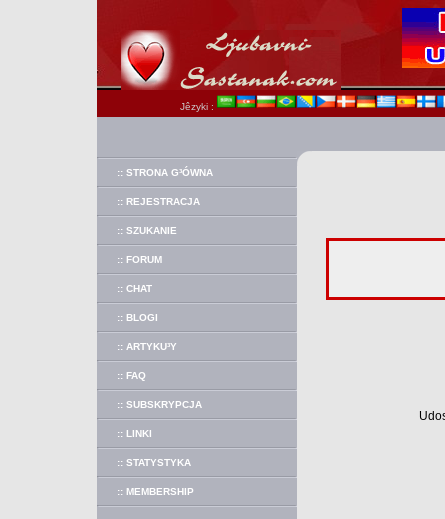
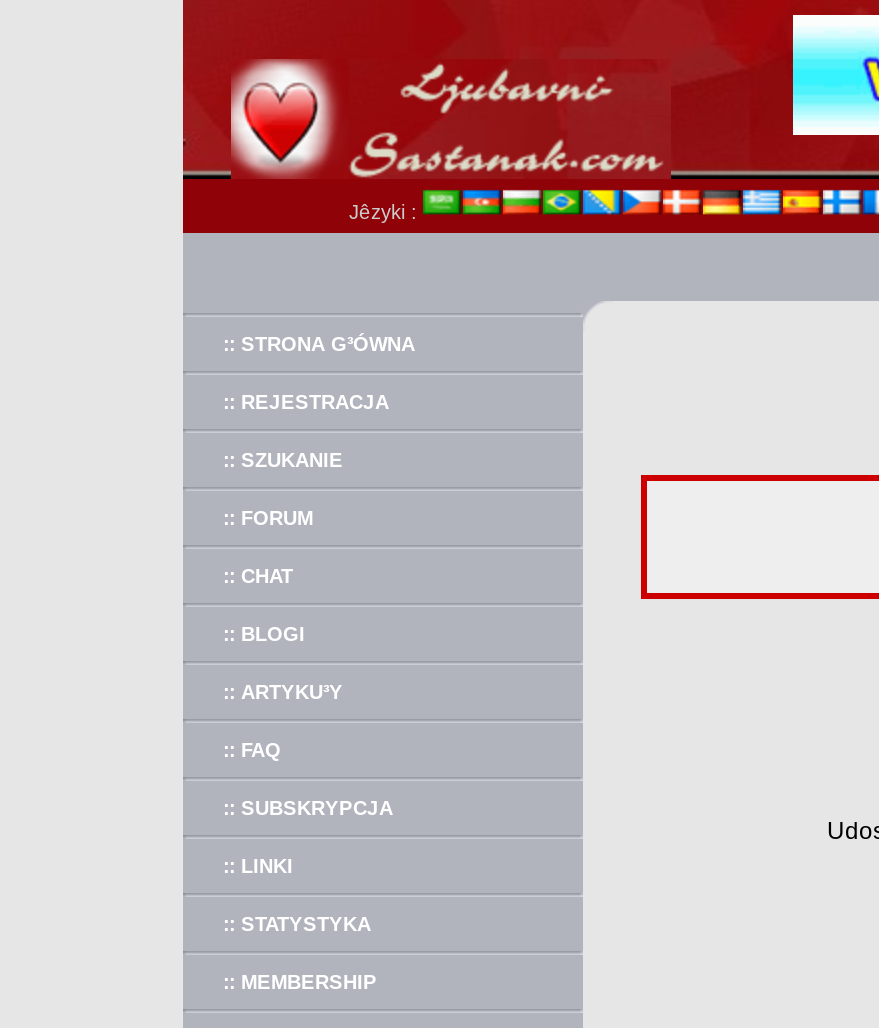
[401,7,442,68] [image] -> [791,13,873,137] [image]

